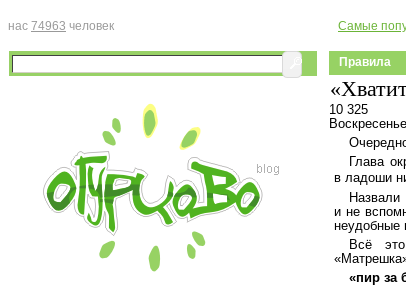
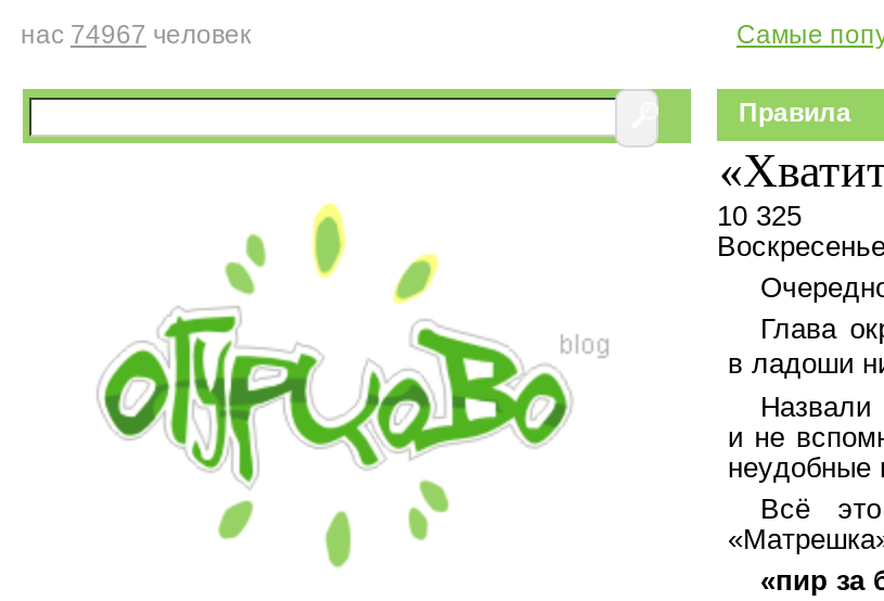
[8,19,114,33] нас 74963 человек -> [21,20,251,50] нас 74967 человек

